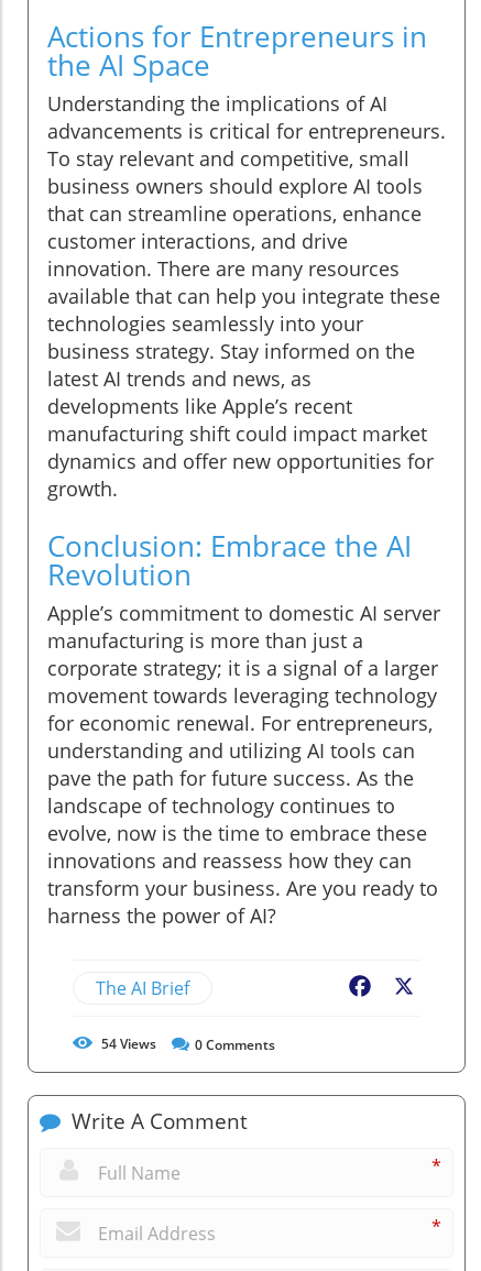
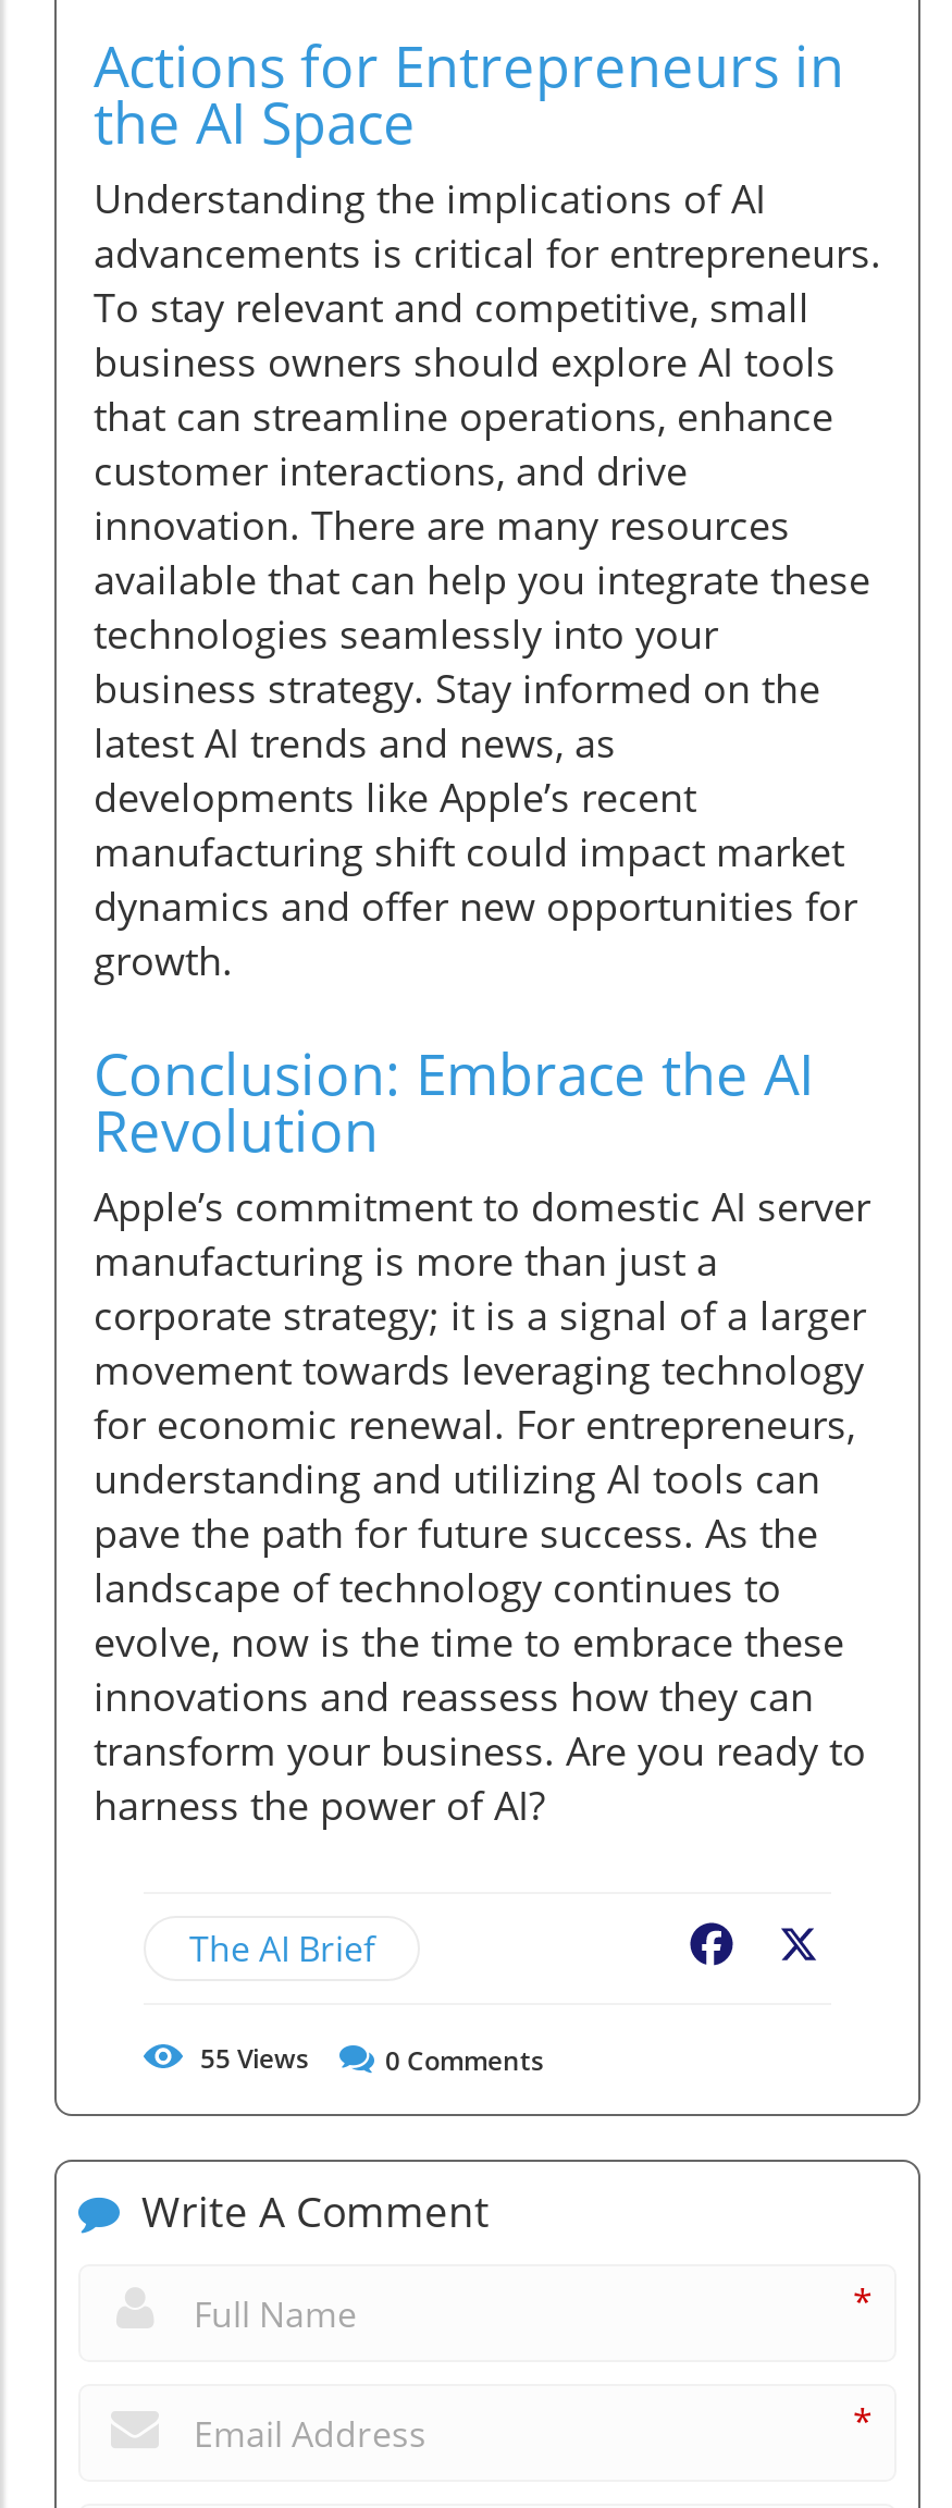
[101,1034,156,1053] 54 Views -> [200,2039,309,2077] 55 Views

